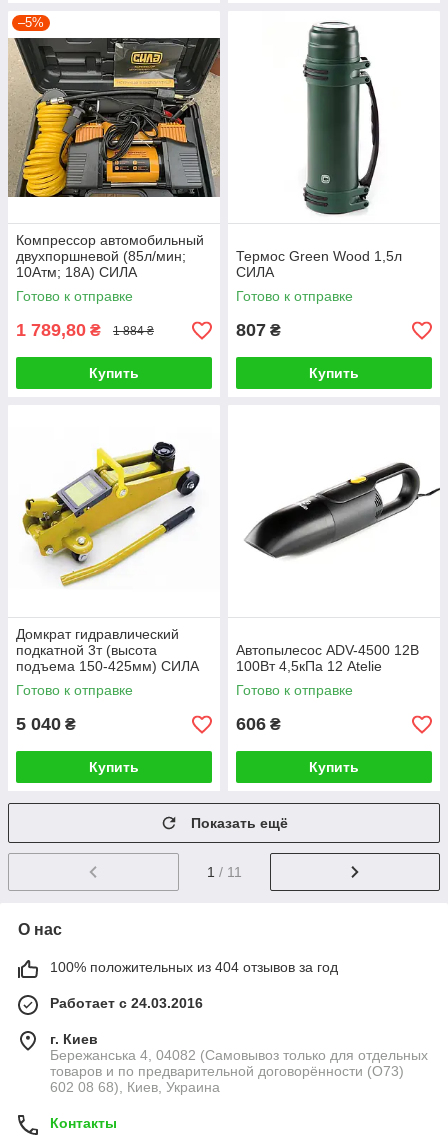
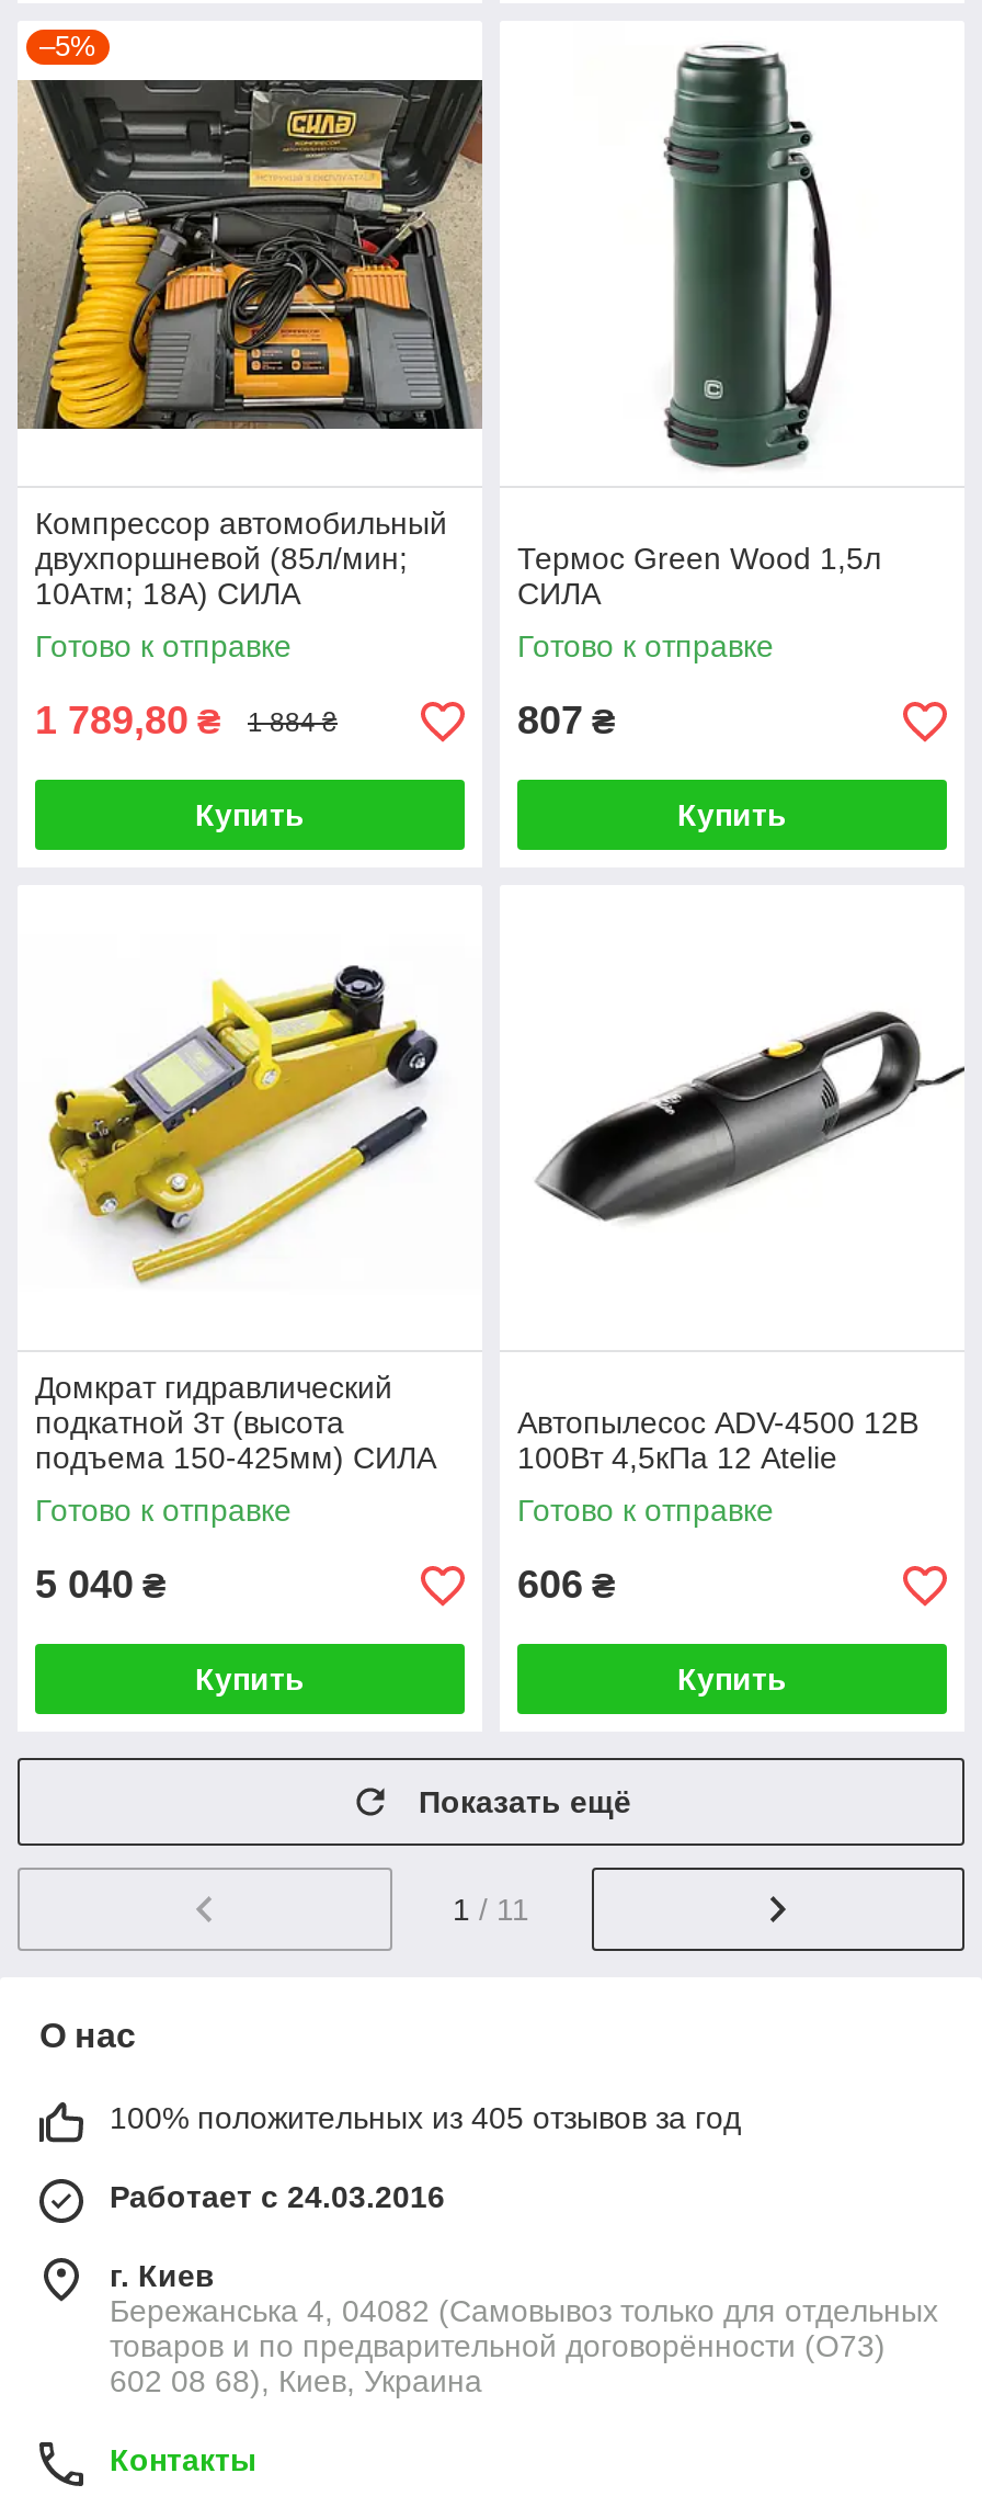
[50,959,338,975] 100% положительных из 404 отзывов за год -> [110,2101,741,2136] 100% положительных из 405 отзывов за год

